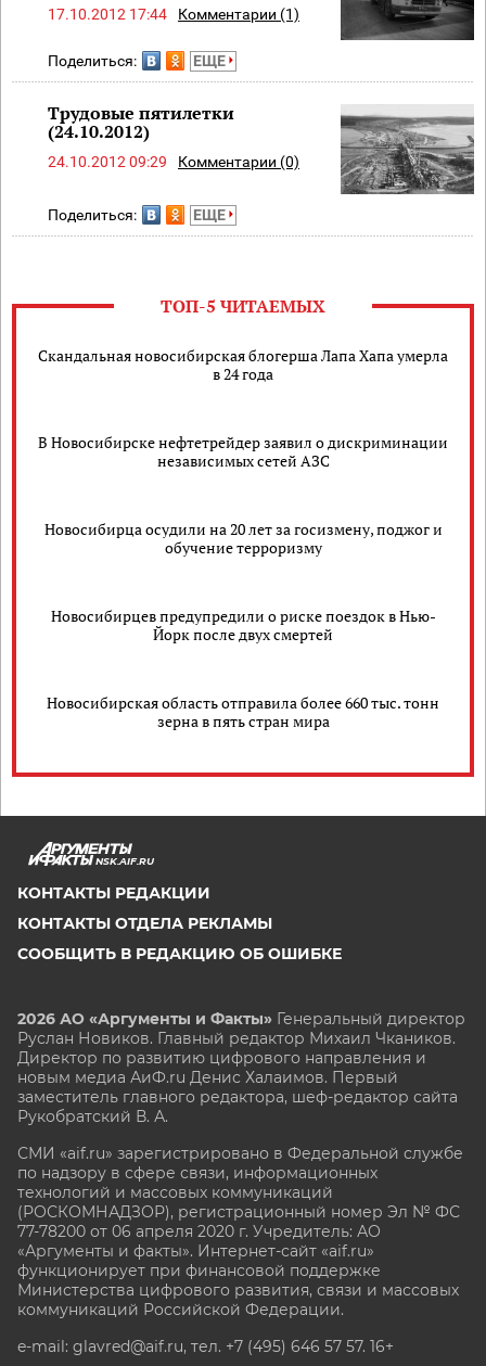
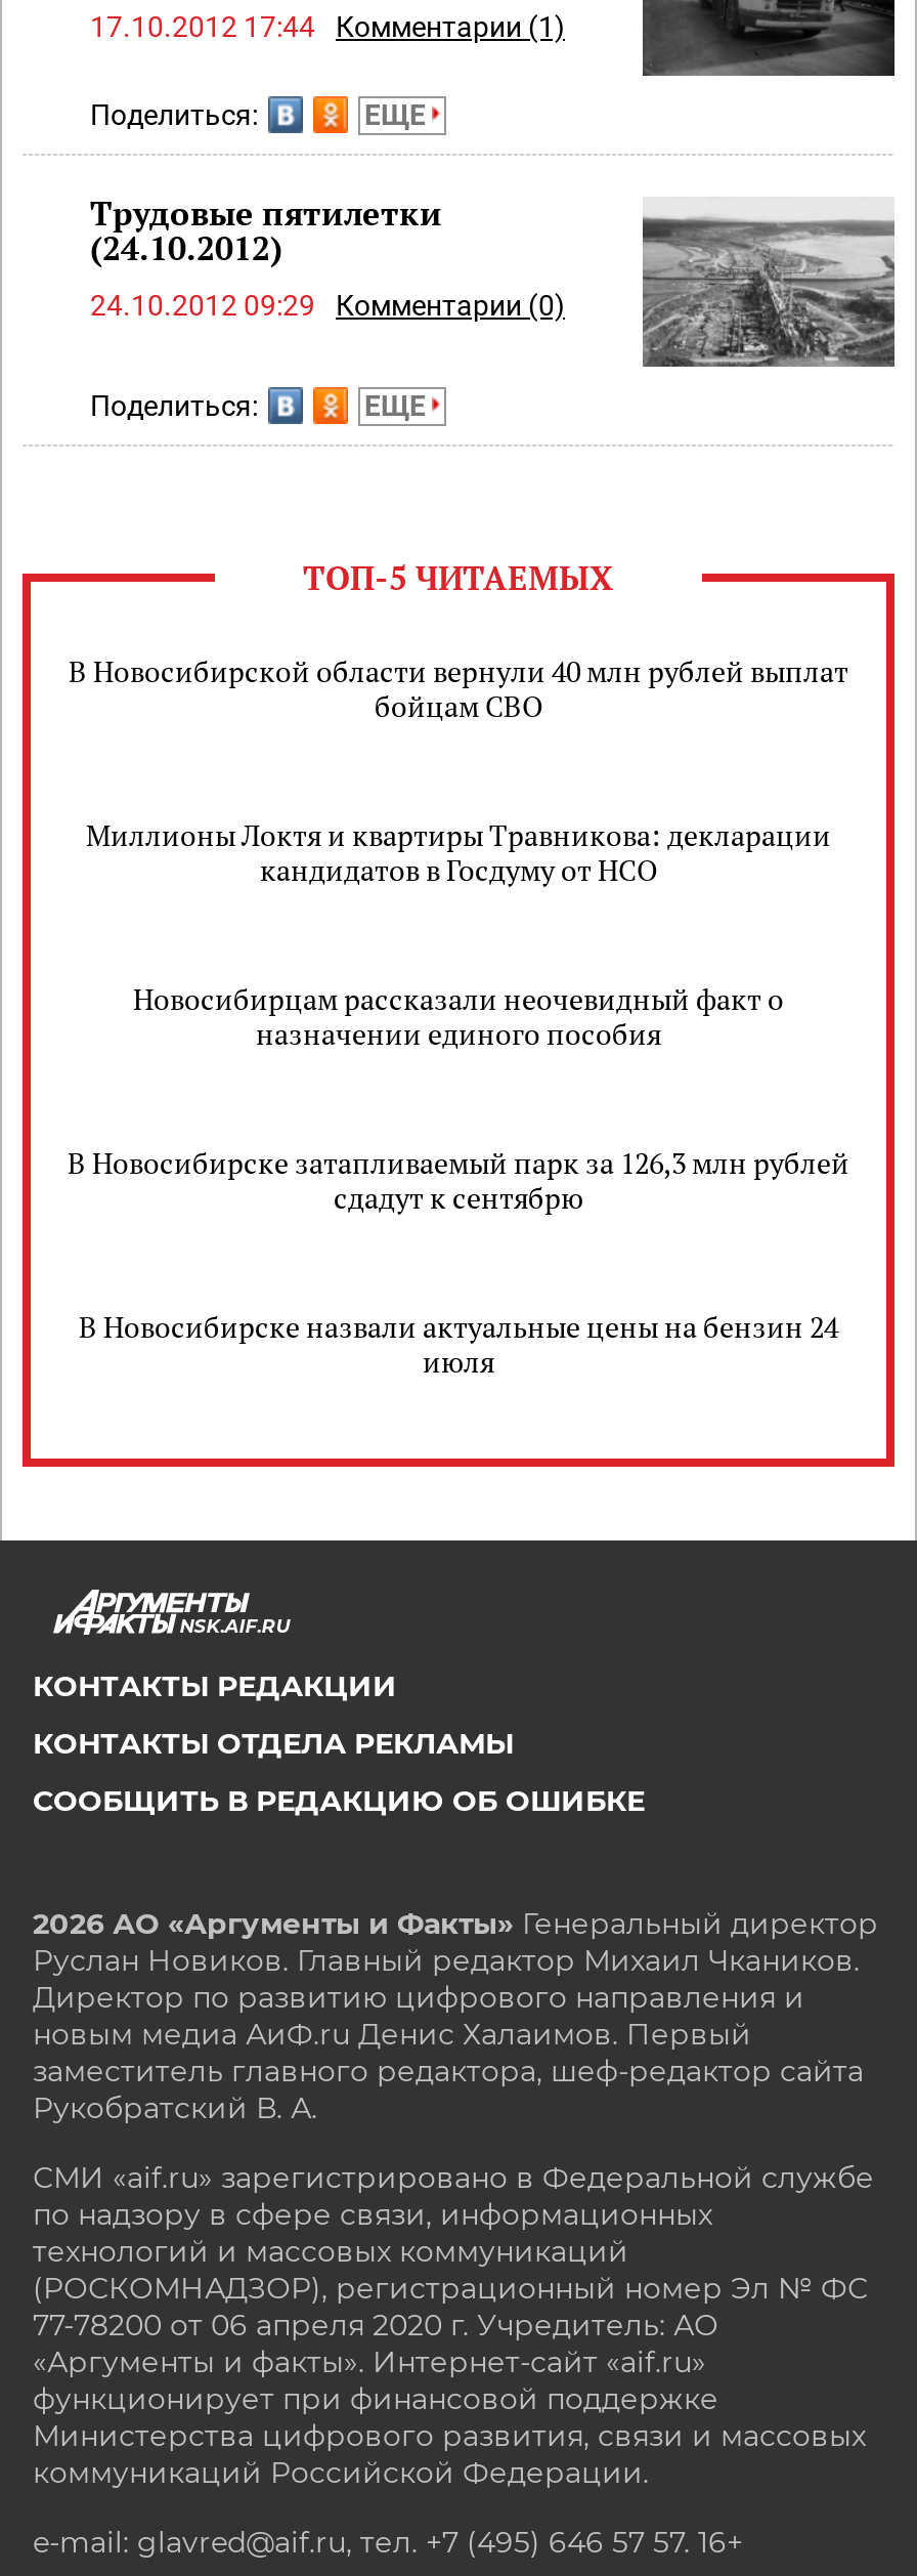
[38,345,448,384] Скандальная новосибирская блогерша Лапа Хапа умерла | в 24 года -> [69,651,848,725] В Новосибирской области вернули 40 млн рублей выплат | бойцам СВО
[38,431,448,471] В Новосибирске нефтетрейдер заявил о дискриминации | независимых сетей АЗС -> [86,815,831,888] Миллионы Локтя и квартиры Травникова: декларации | кандидатов в Госдуму от НСО
[44,518,442,557] Новосибирца осудили на 20 лет за госизмену, поджог и | обучение терроризму -> [133,979,784,1052] Новосибирцам рассказали неочевидный факт о | назначении единого пособия
[50,605,436,644] Новосибирцев предупредили о риске поездок в Нью- | Йорк после двух смертей -> [68,1142,849,1216] В Новосибирске затапливаемый парк за 126,3 млн рублей | сдадут к сентябрю
[47,692,439,731] Новосибирская область отправила более 660 тыс. тонн | зерна в пять стран мира -> [79,1306,838,1380] В Новосибирске назвали актуальные цены на бензин 24 | июля

